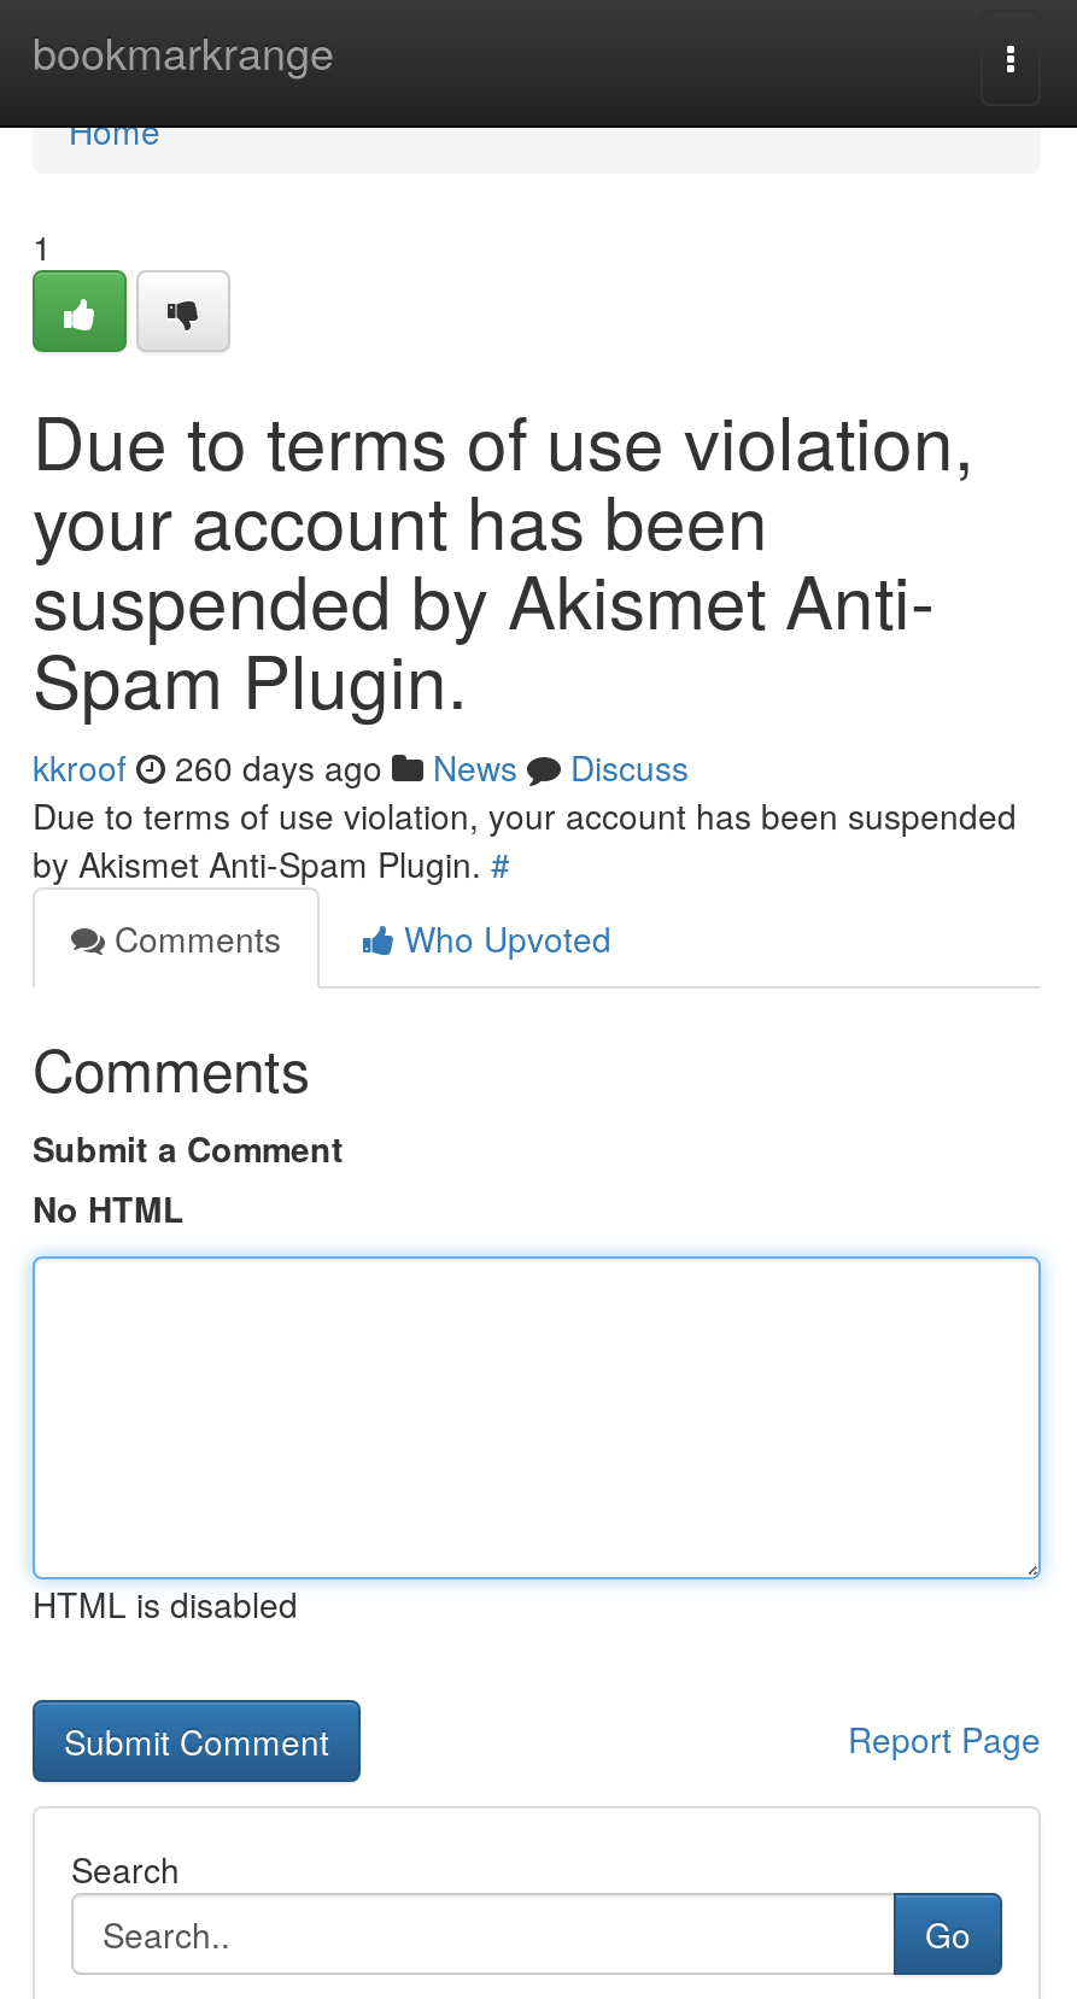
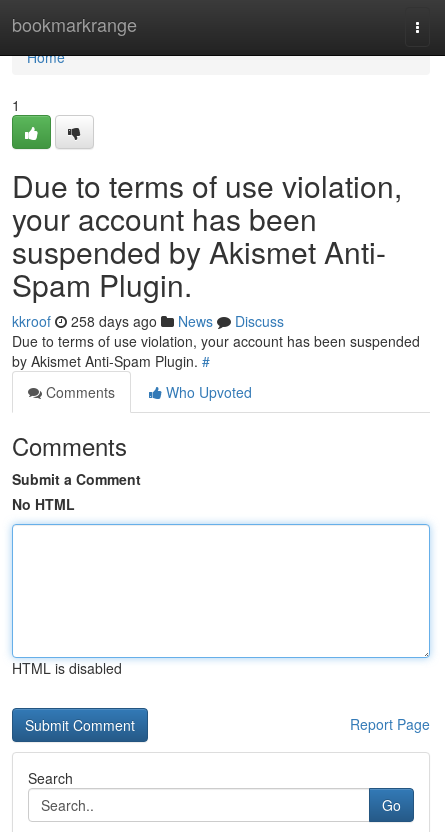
[33,743,689,791] kkroof 260 days ago News Discuss -> [12,311,284,331] kkroof 258 days ago News Discuss

